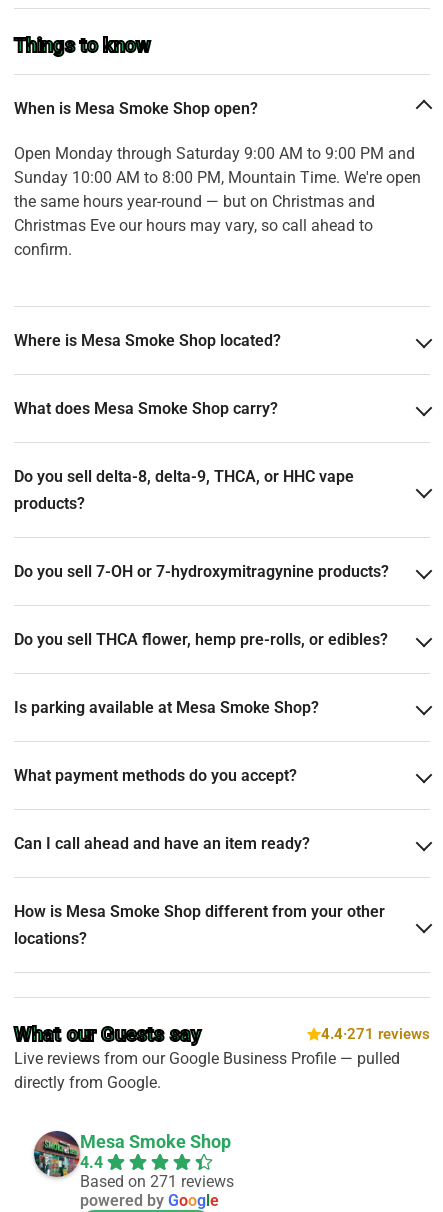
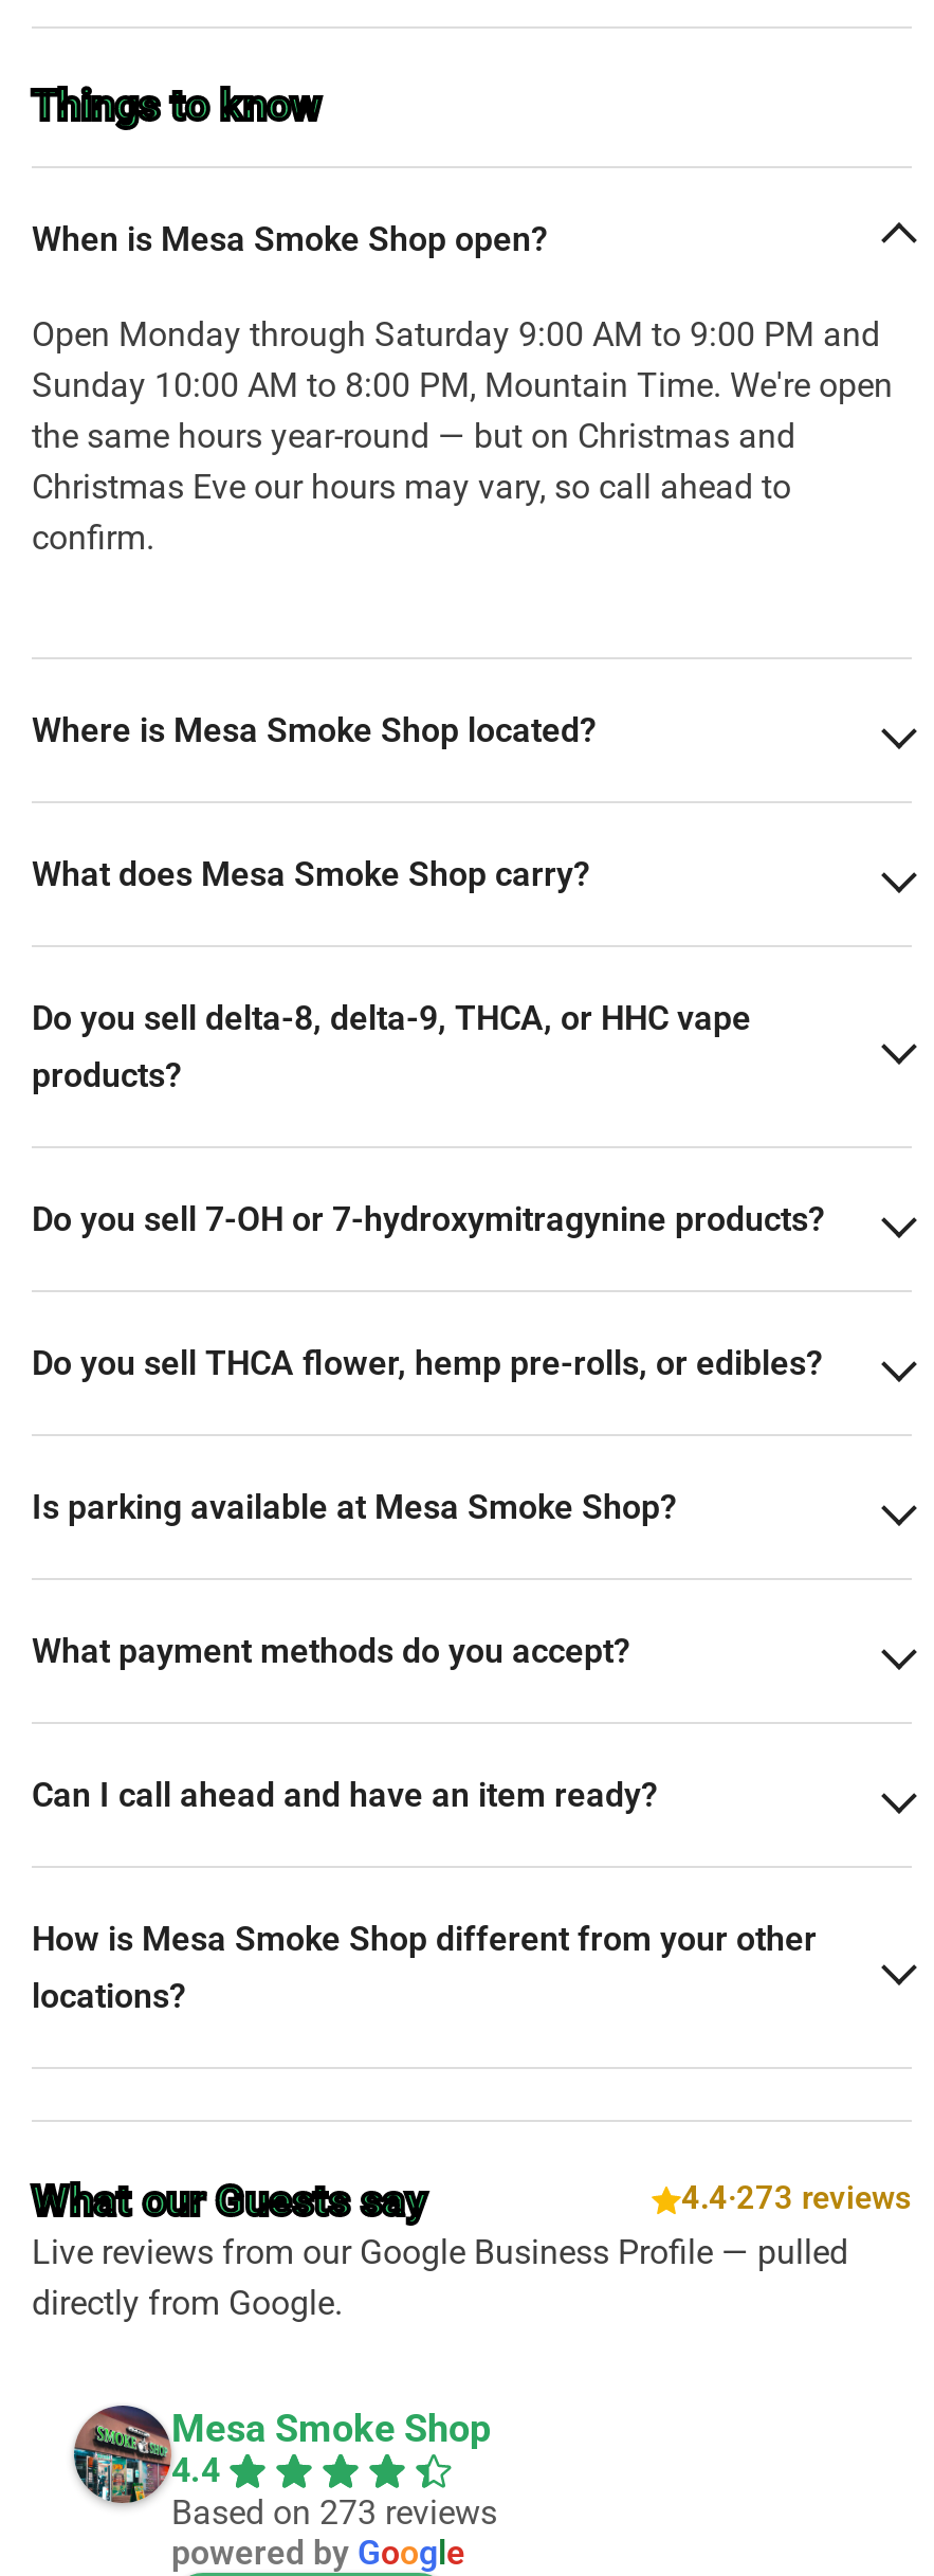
[321,1024,430,1042] 4.4·271 reviews -> [681,2179,912,2217] 4.4·273 reviews
[80,1172,234,1191] Based on 271 reviews -> [171,2491,497,2532] Based on 273 reviews

